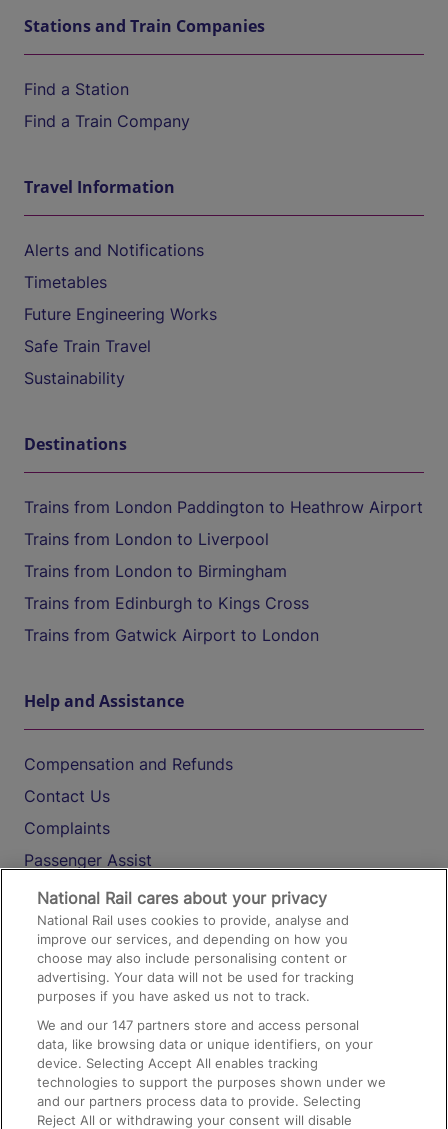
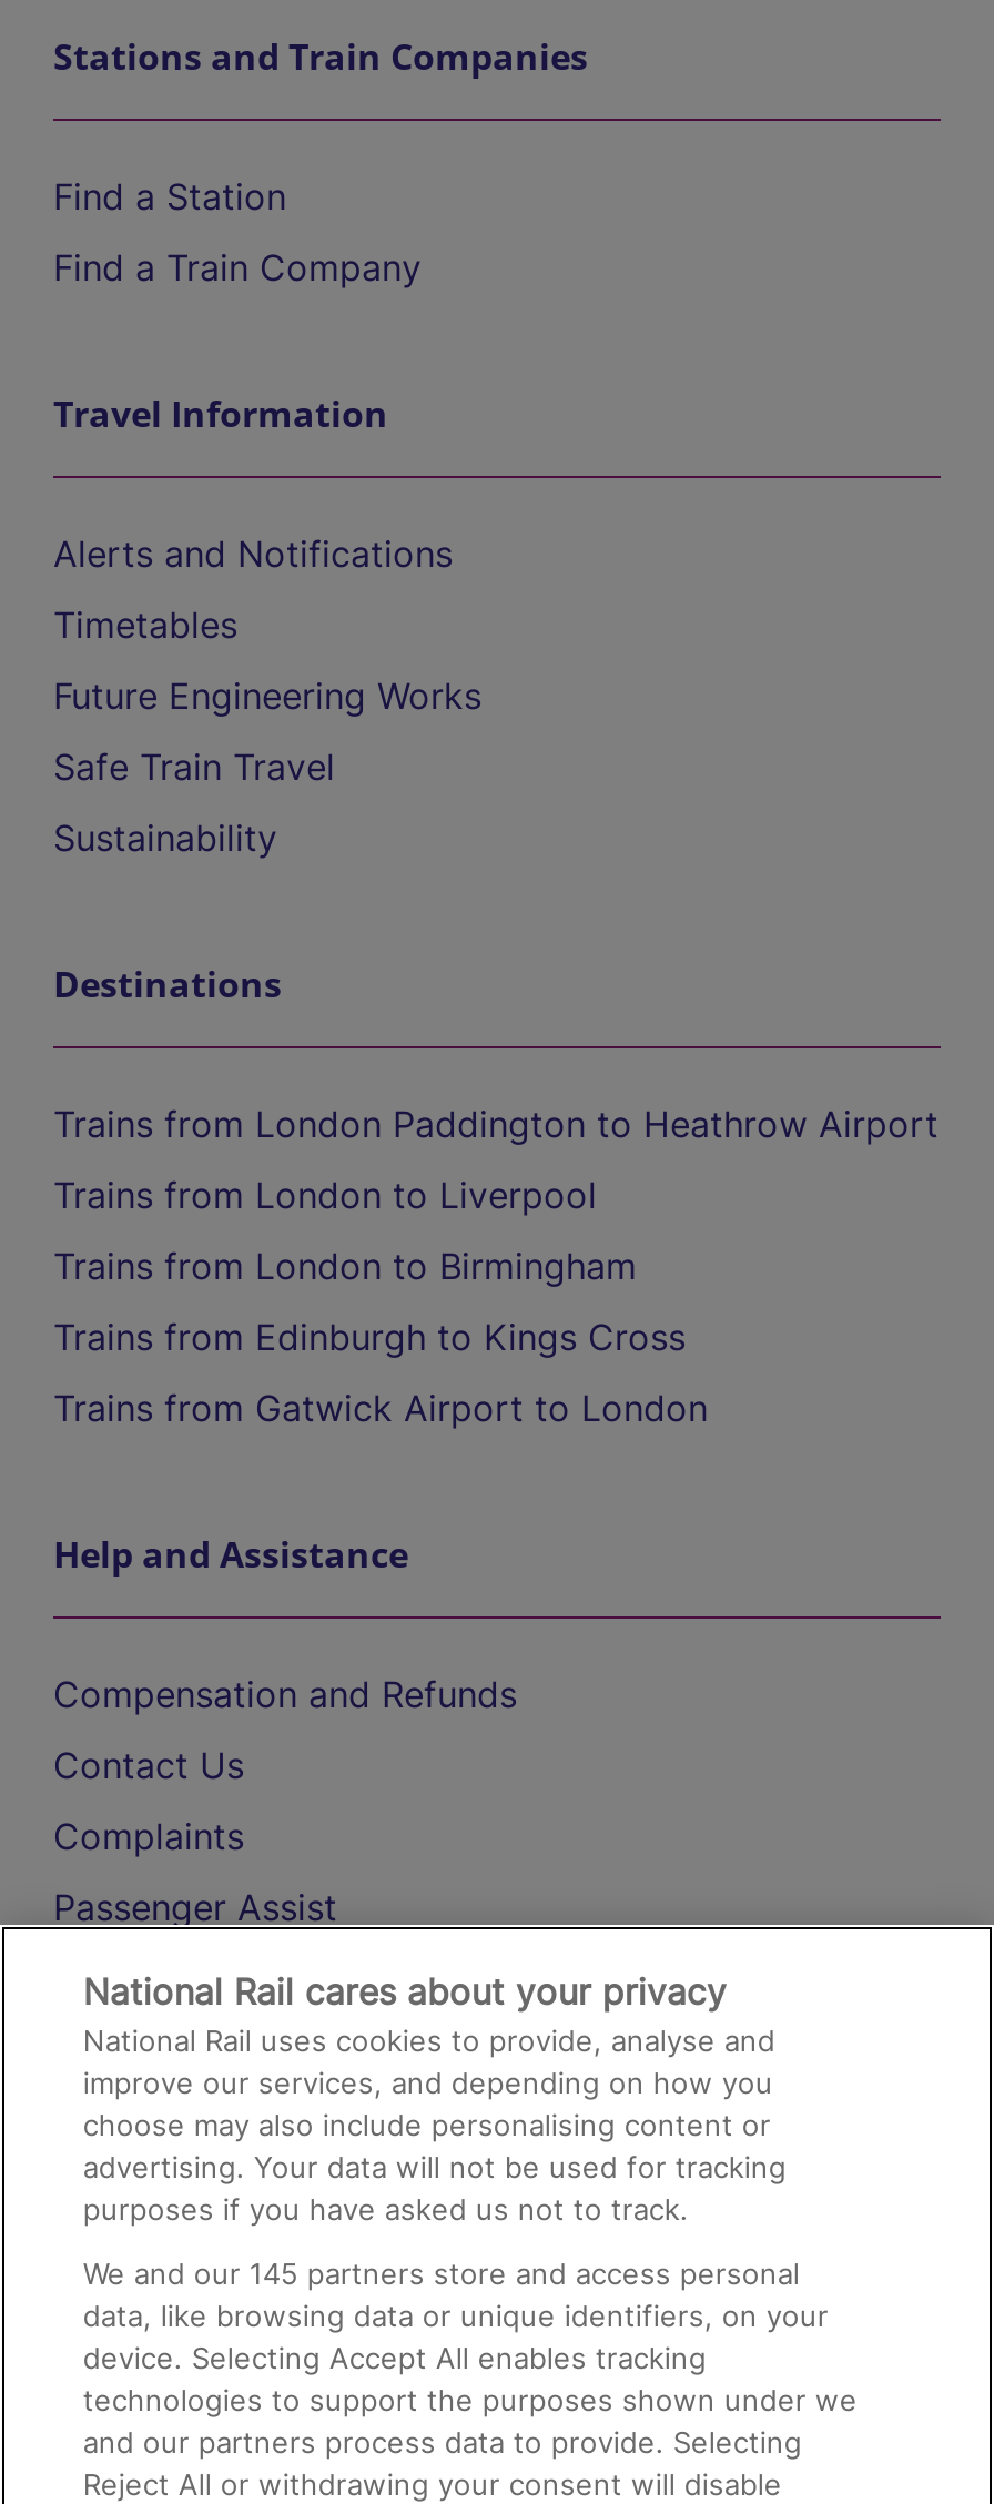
[37,1017,359,1033] We and our 147 partners store and access personal -> [83,2255,800,2291] We and our 145 partners store and access personal

